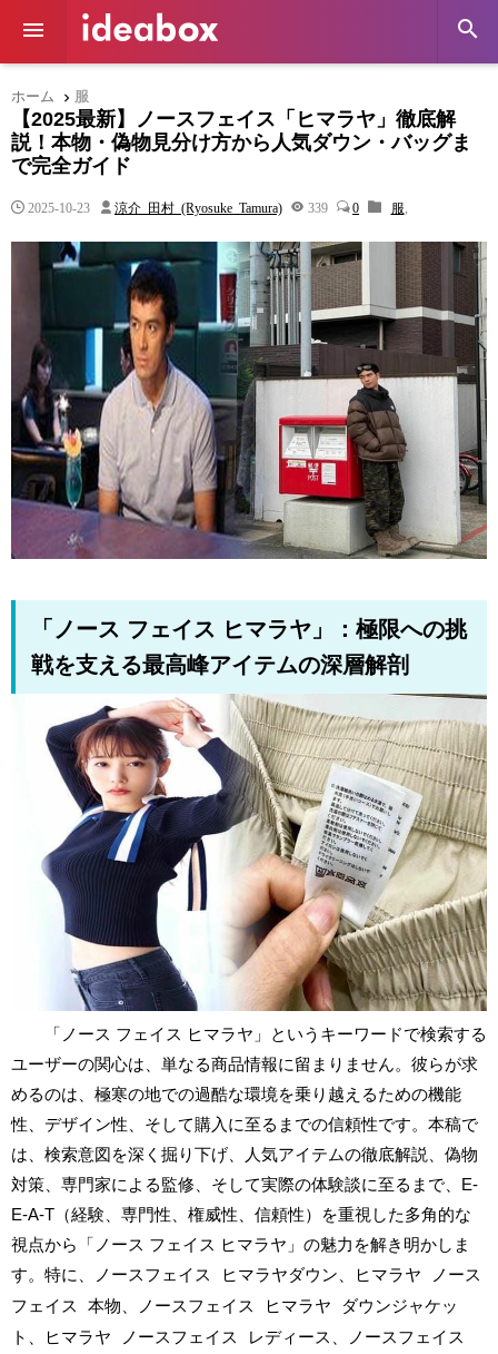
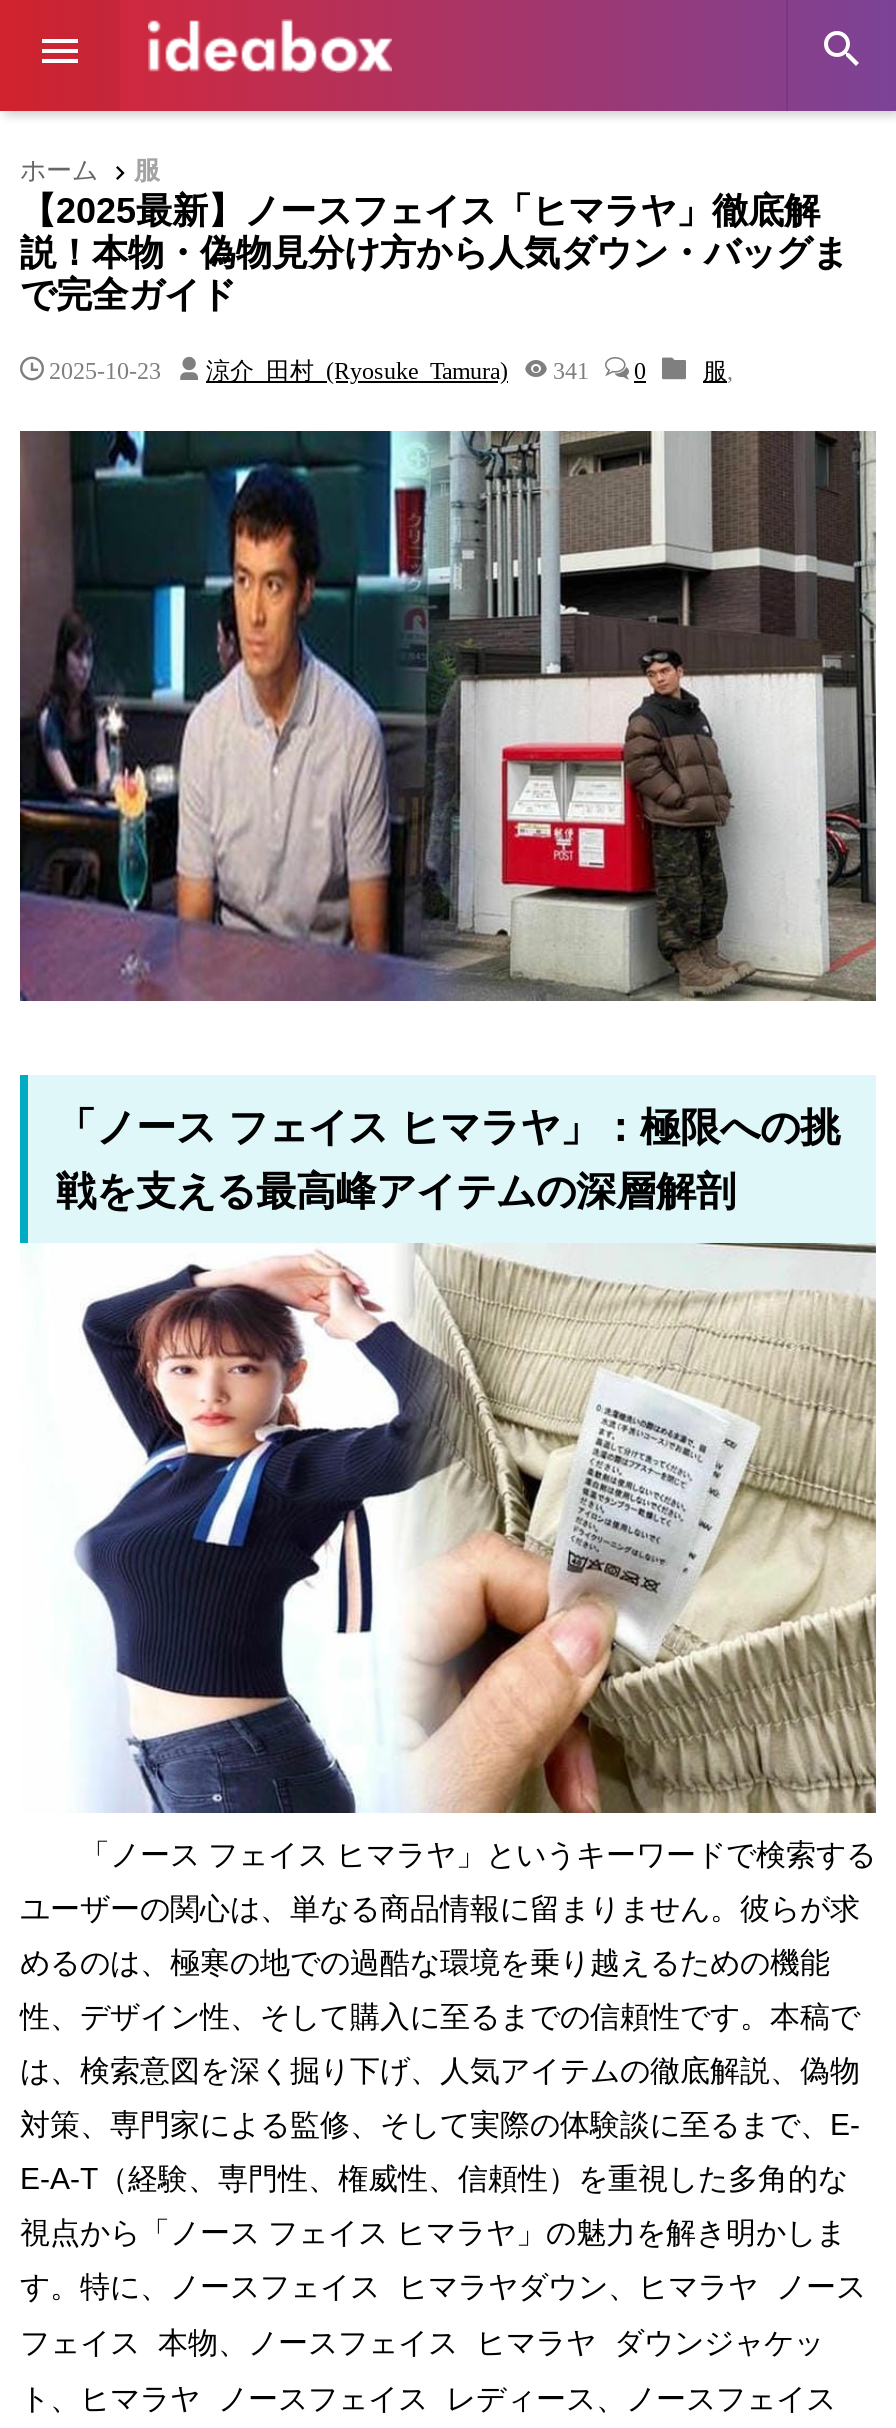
[27,200,359,214] 2025-10-23 涼介 田村 (Ryosuke Tamura) 339 0 -> [49,357,646,381] 2025-10-23 涼介 田村 (Ryosuke Tamura) 341 0

